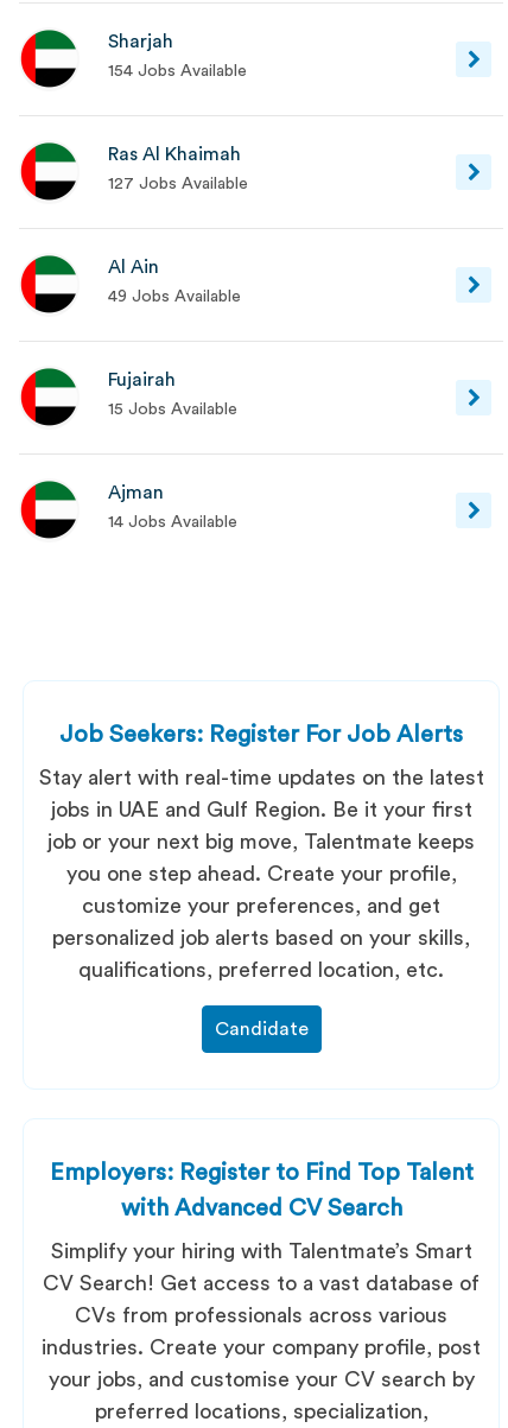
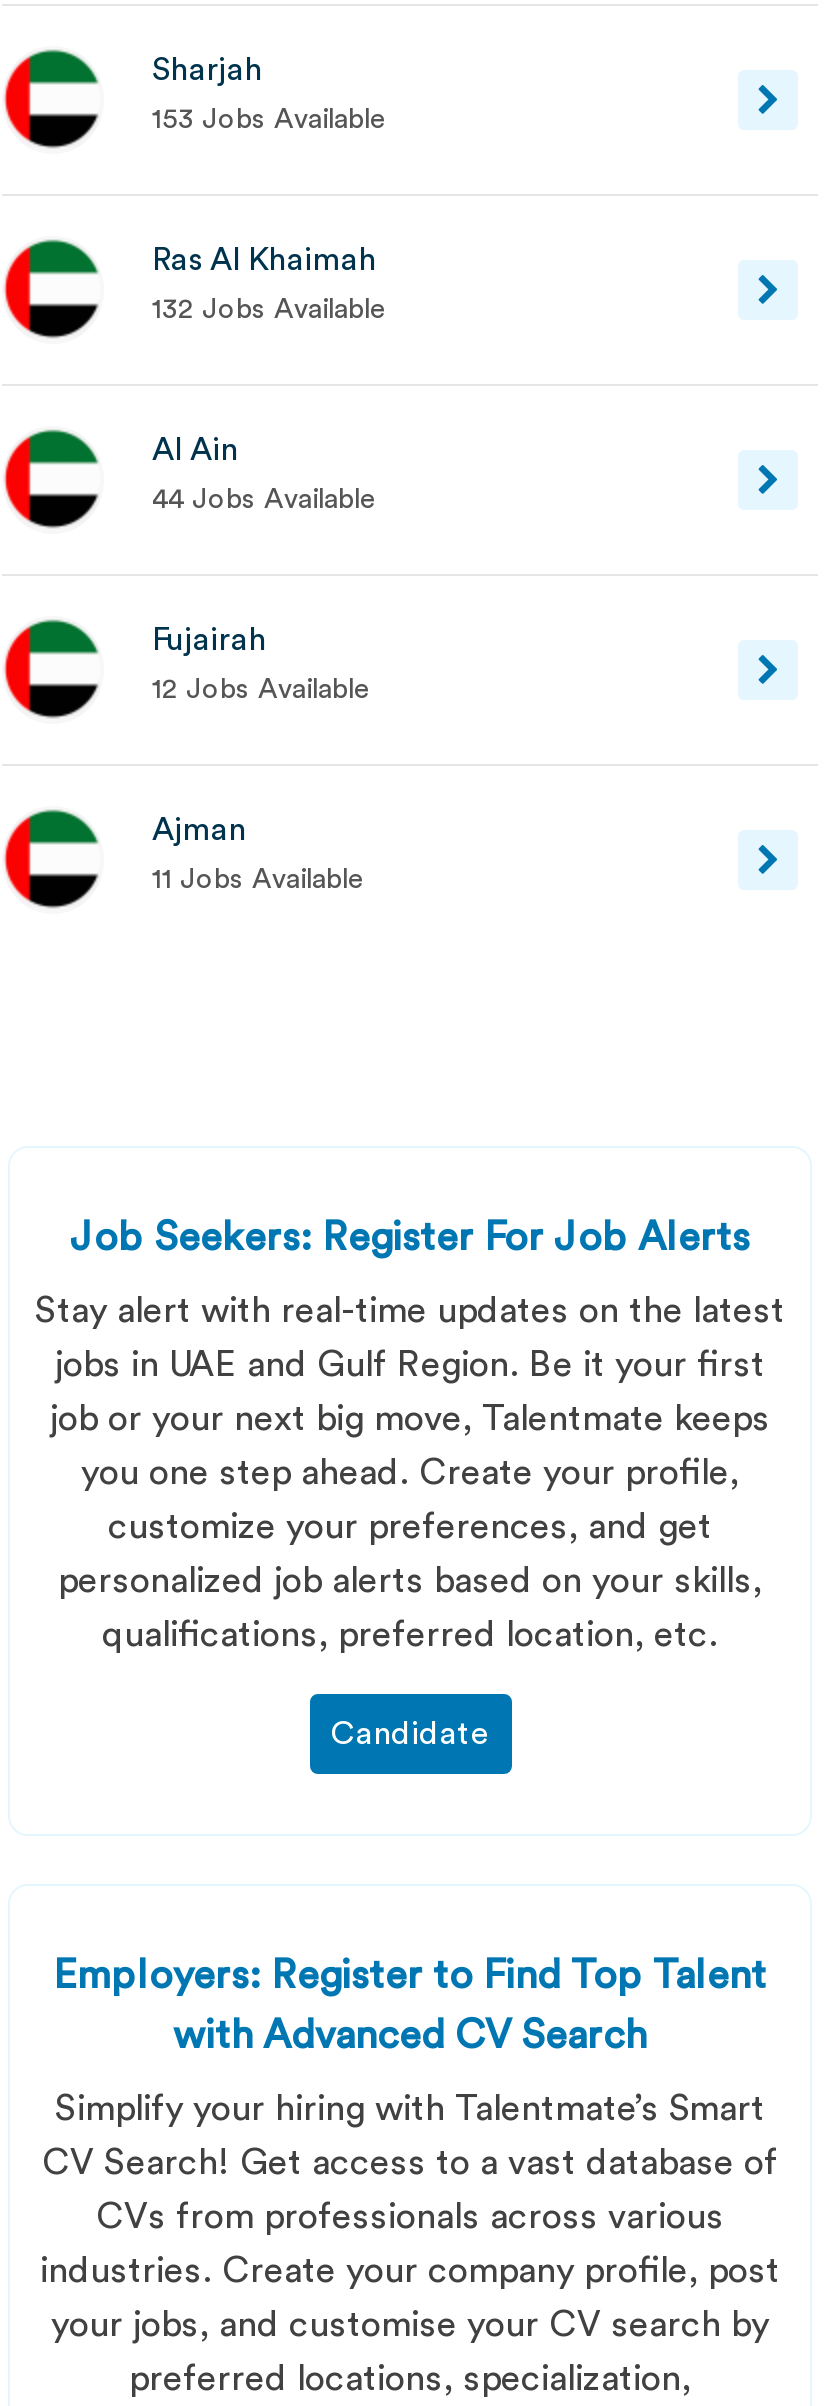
[108,63,247,80] 154 Jobs Available -> [152,106,386,134] 153 Jobs Available
[108,176,248,192] 127 Jobs Available -> [152,296,386,324] 132 Jobs Available
[108,288,241,305] 49 Jobs Available -> [152,486,376,514] 44 Jobs Available
[108,401,237,418] 15 Jobs Available -> [152,676,370,704] 12 Jobs Available
[108,514,237,531] 14 Jobs Available -> [152,866,364,894] 11 Jobs Available

